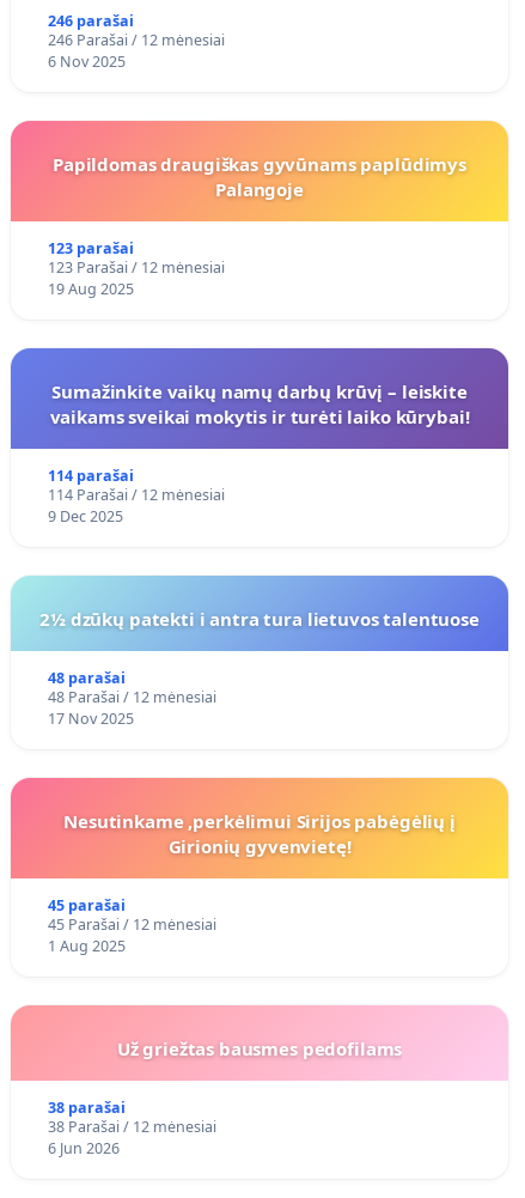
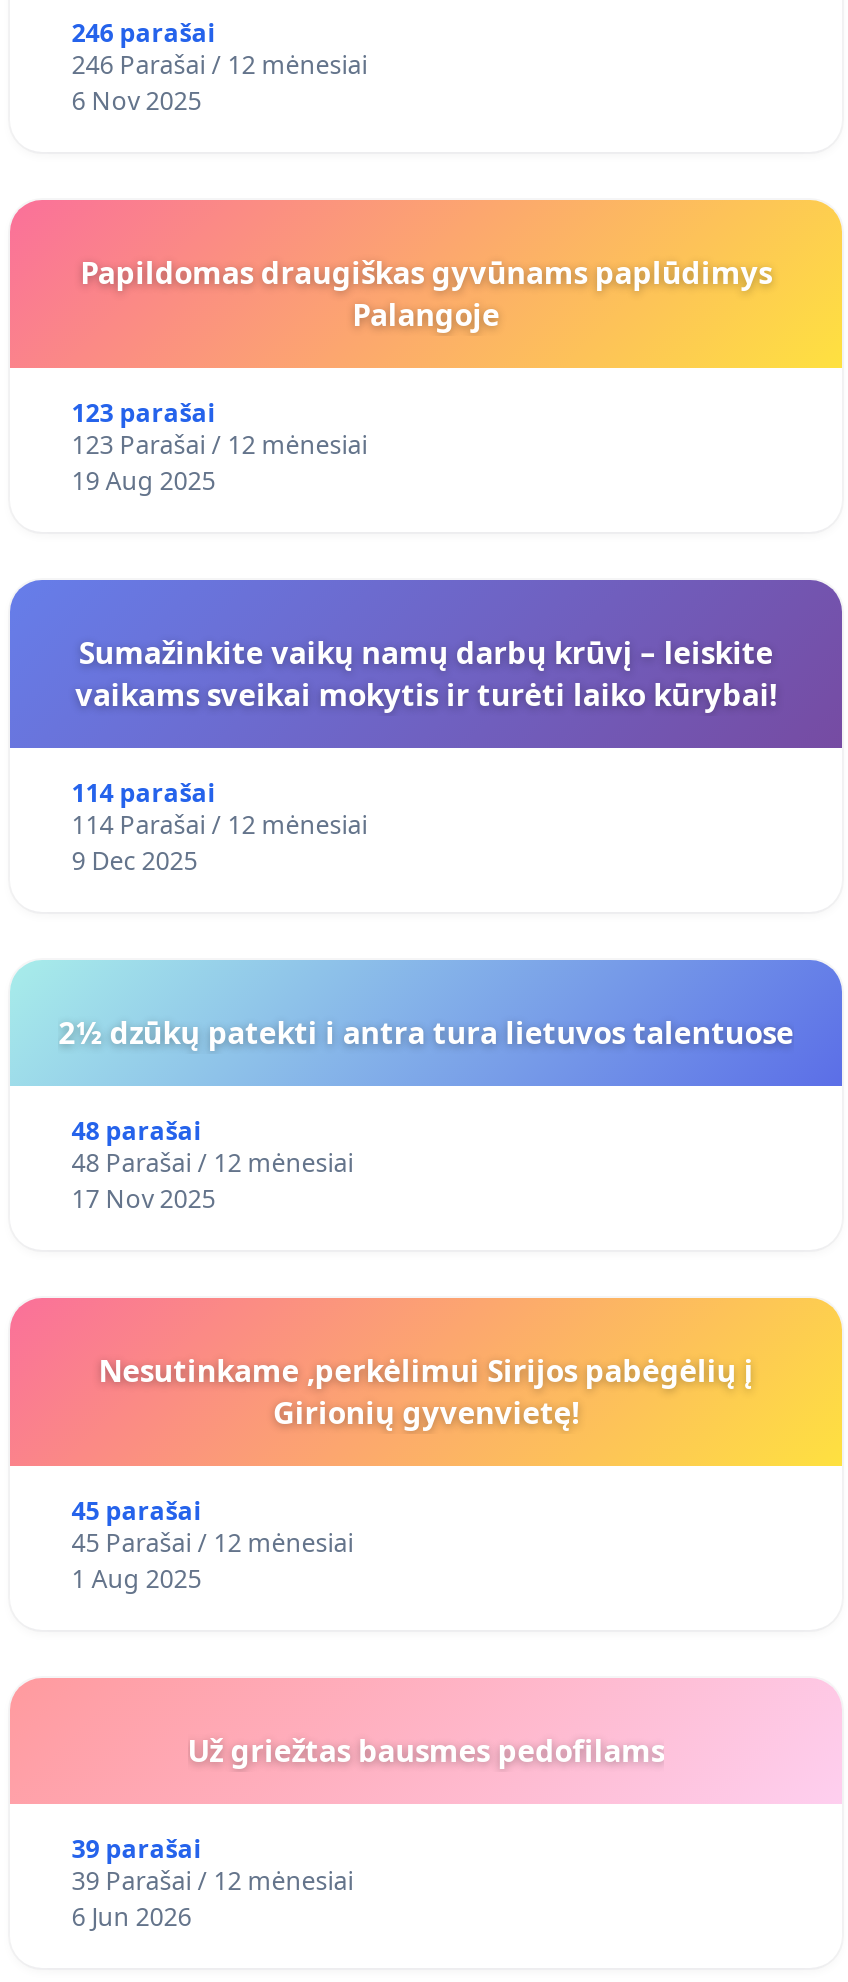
[48,1098,125,1118] 38 parašai -> [72,1832,202,1866] 39 parašai
[48,1117,216,1137] 38 Parašai / 12 mėnesiai -> [72,1864,354,1898] 39 Parašai / 12 mėnesiai

